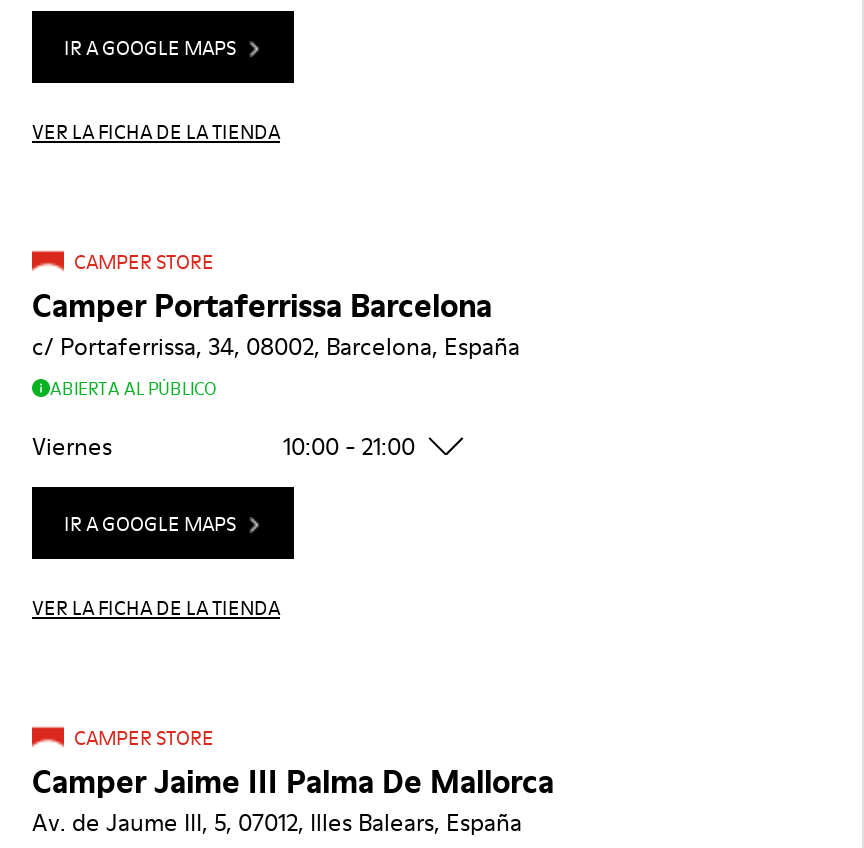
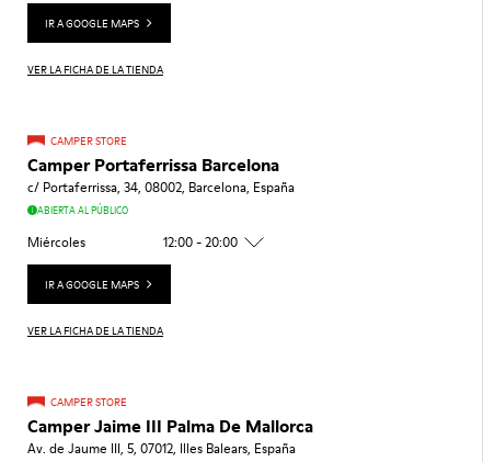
[32,430,415,464] Viernes | 10:00 - 21:00 -> [27,232,237,251] Miércoles | 12:00 - 20:00

